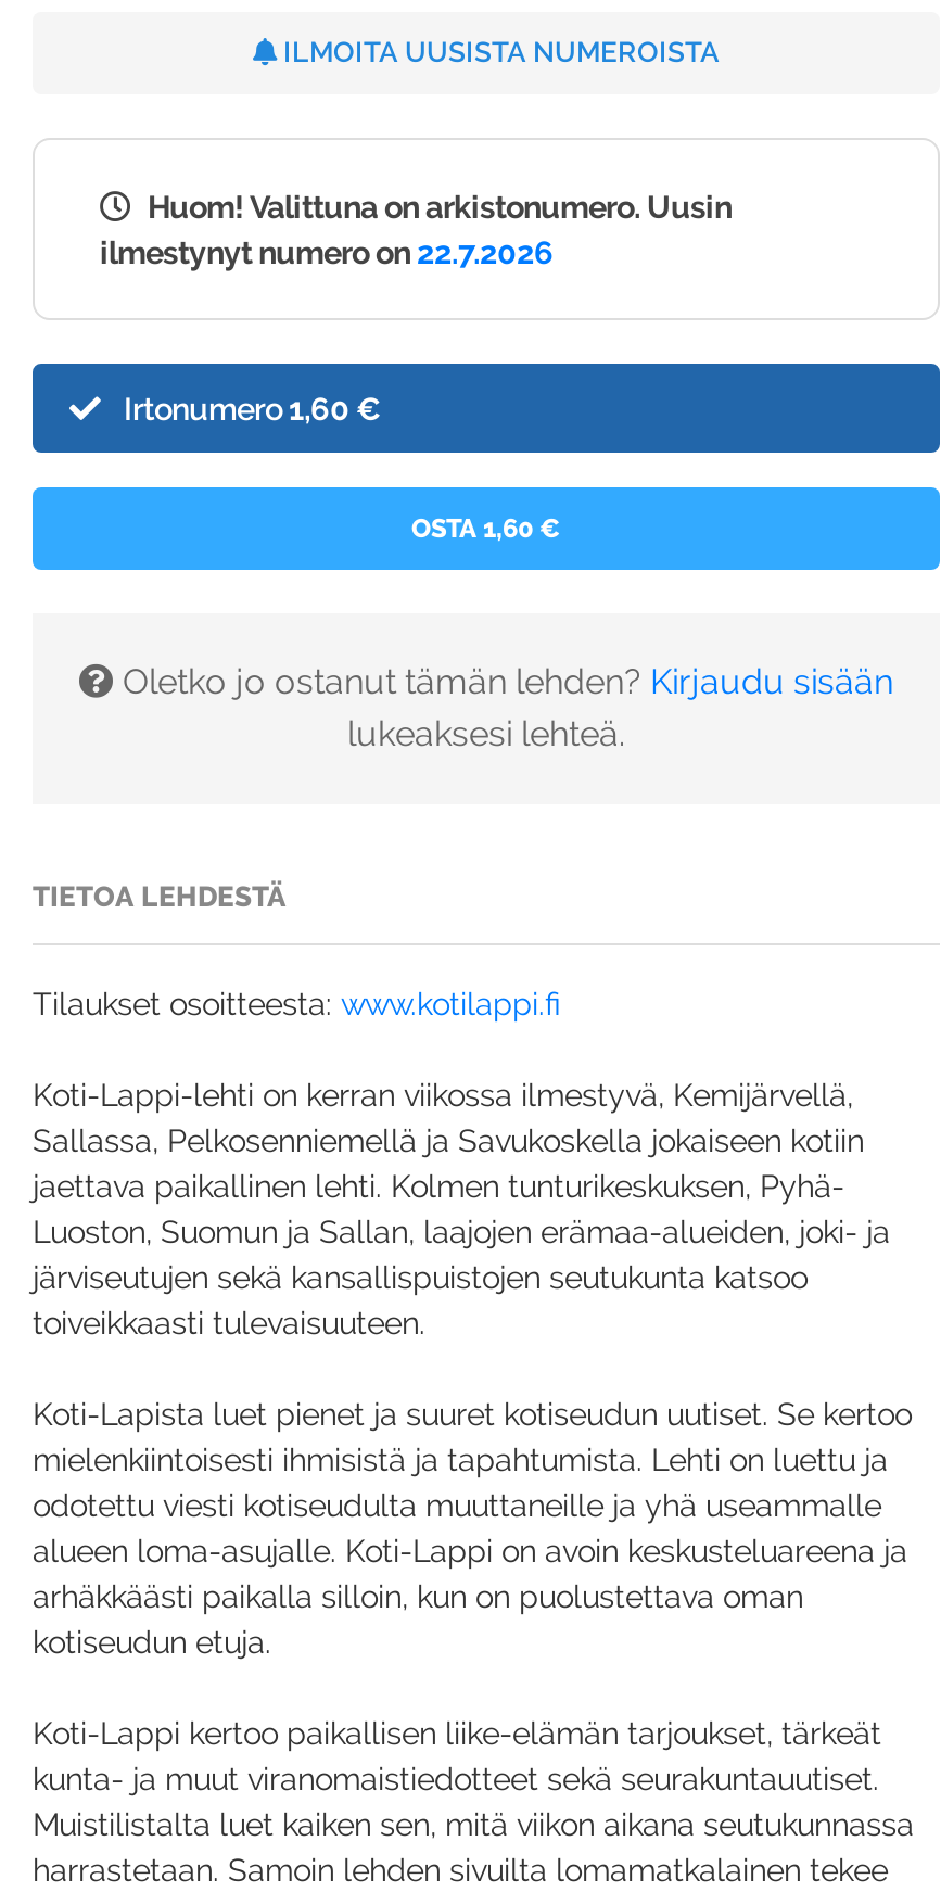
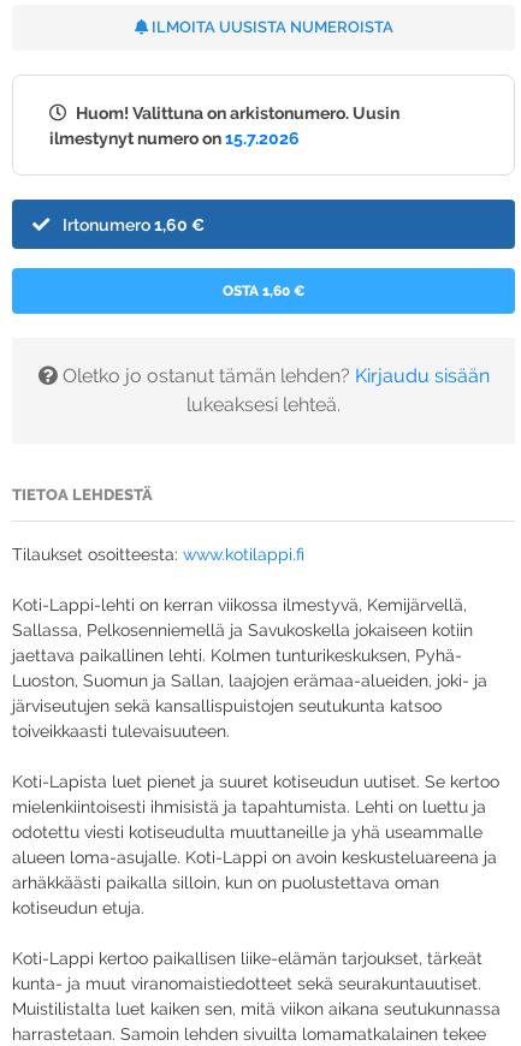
[100,233,554,270] ilmestynyt numero on 22.7.2026 -> [49,127,300,148] ilmestynyt numero on 15.7.2026

